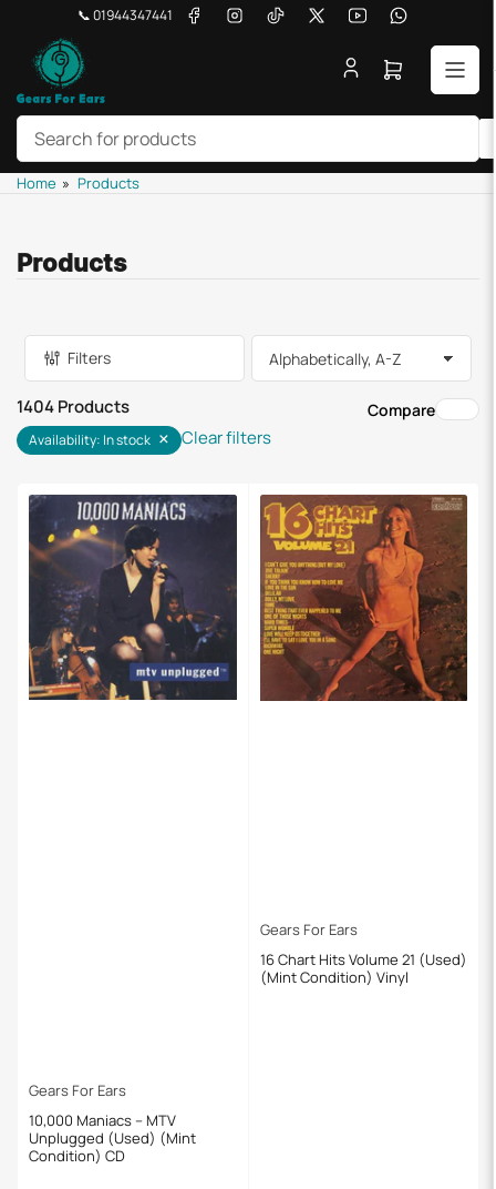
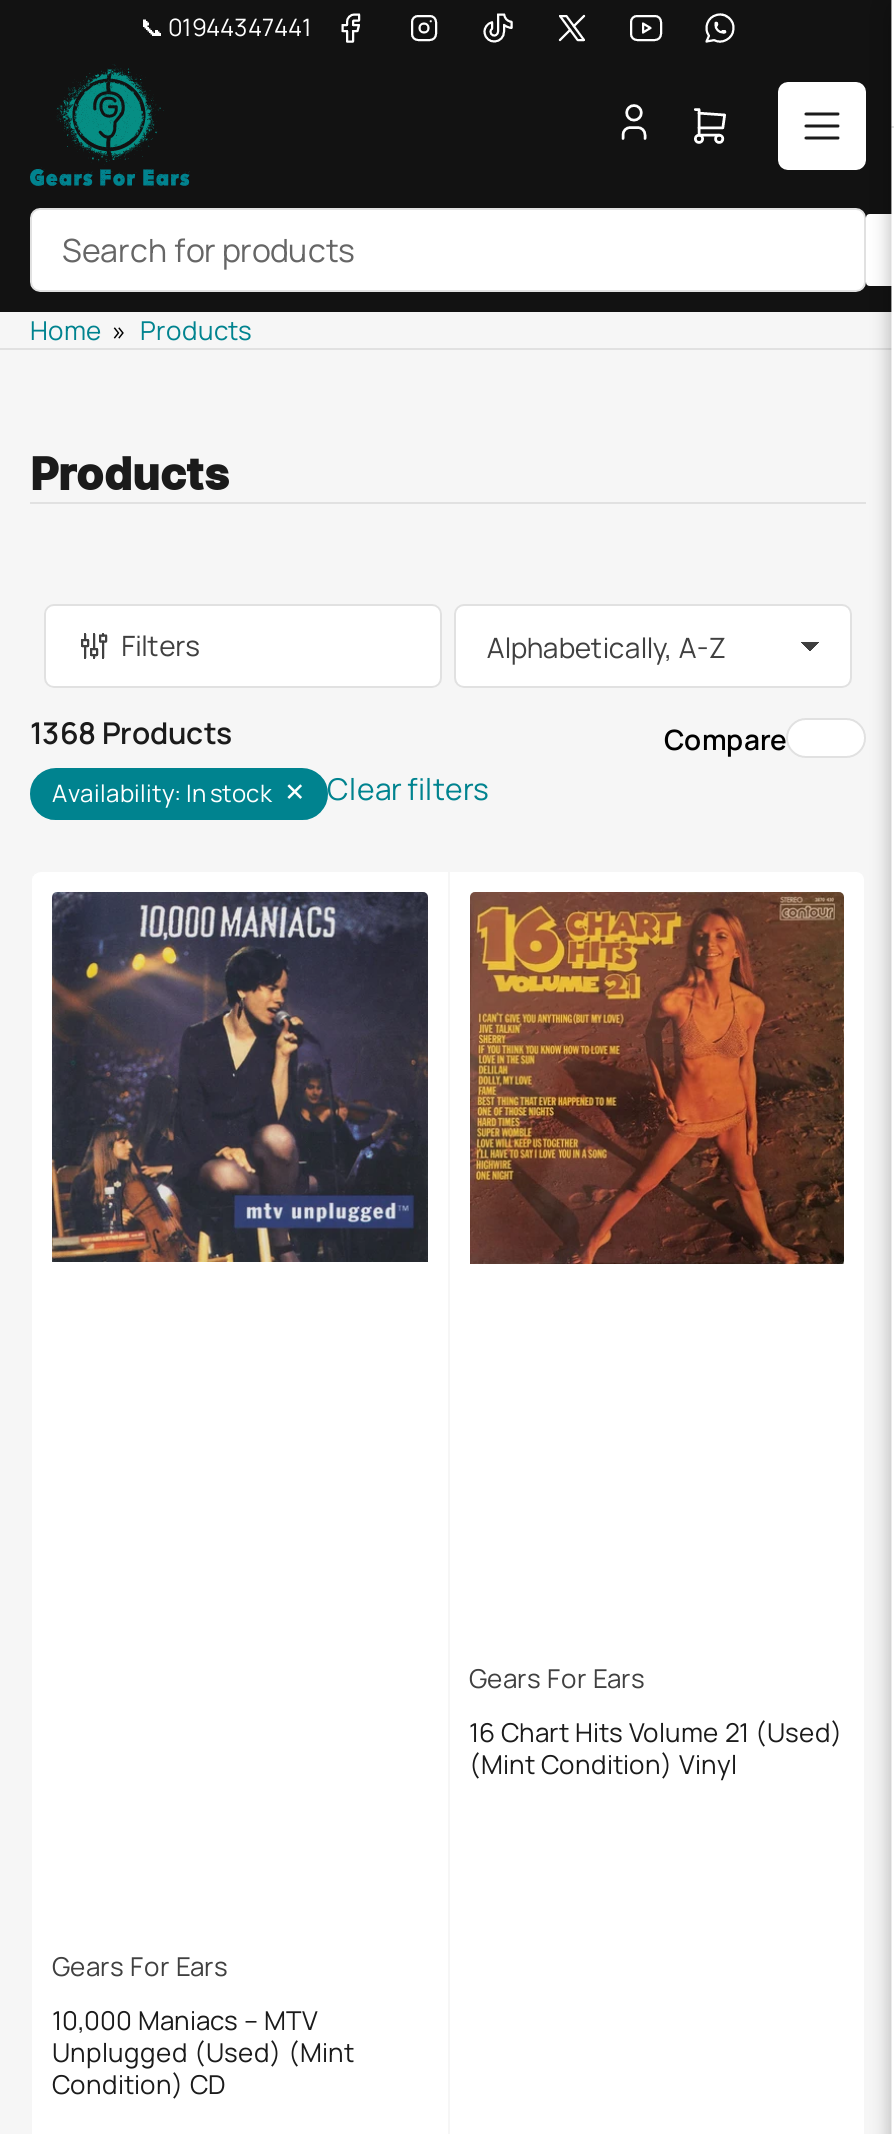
[17,395,130,418] 1404 Products -> [30,712,232,754] 1368 Products

